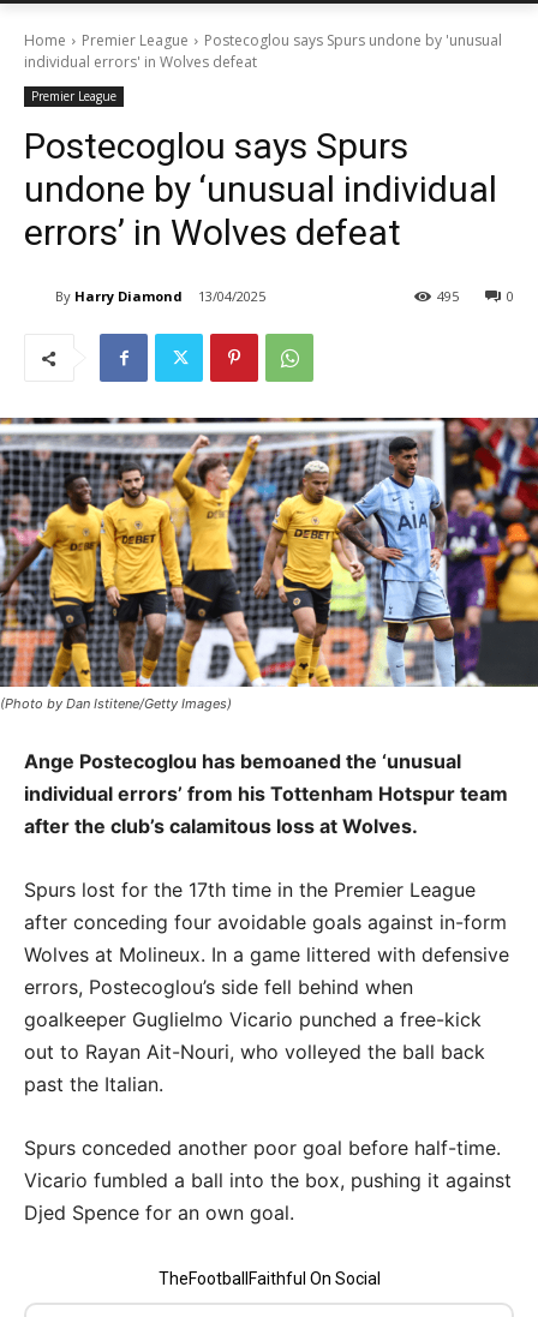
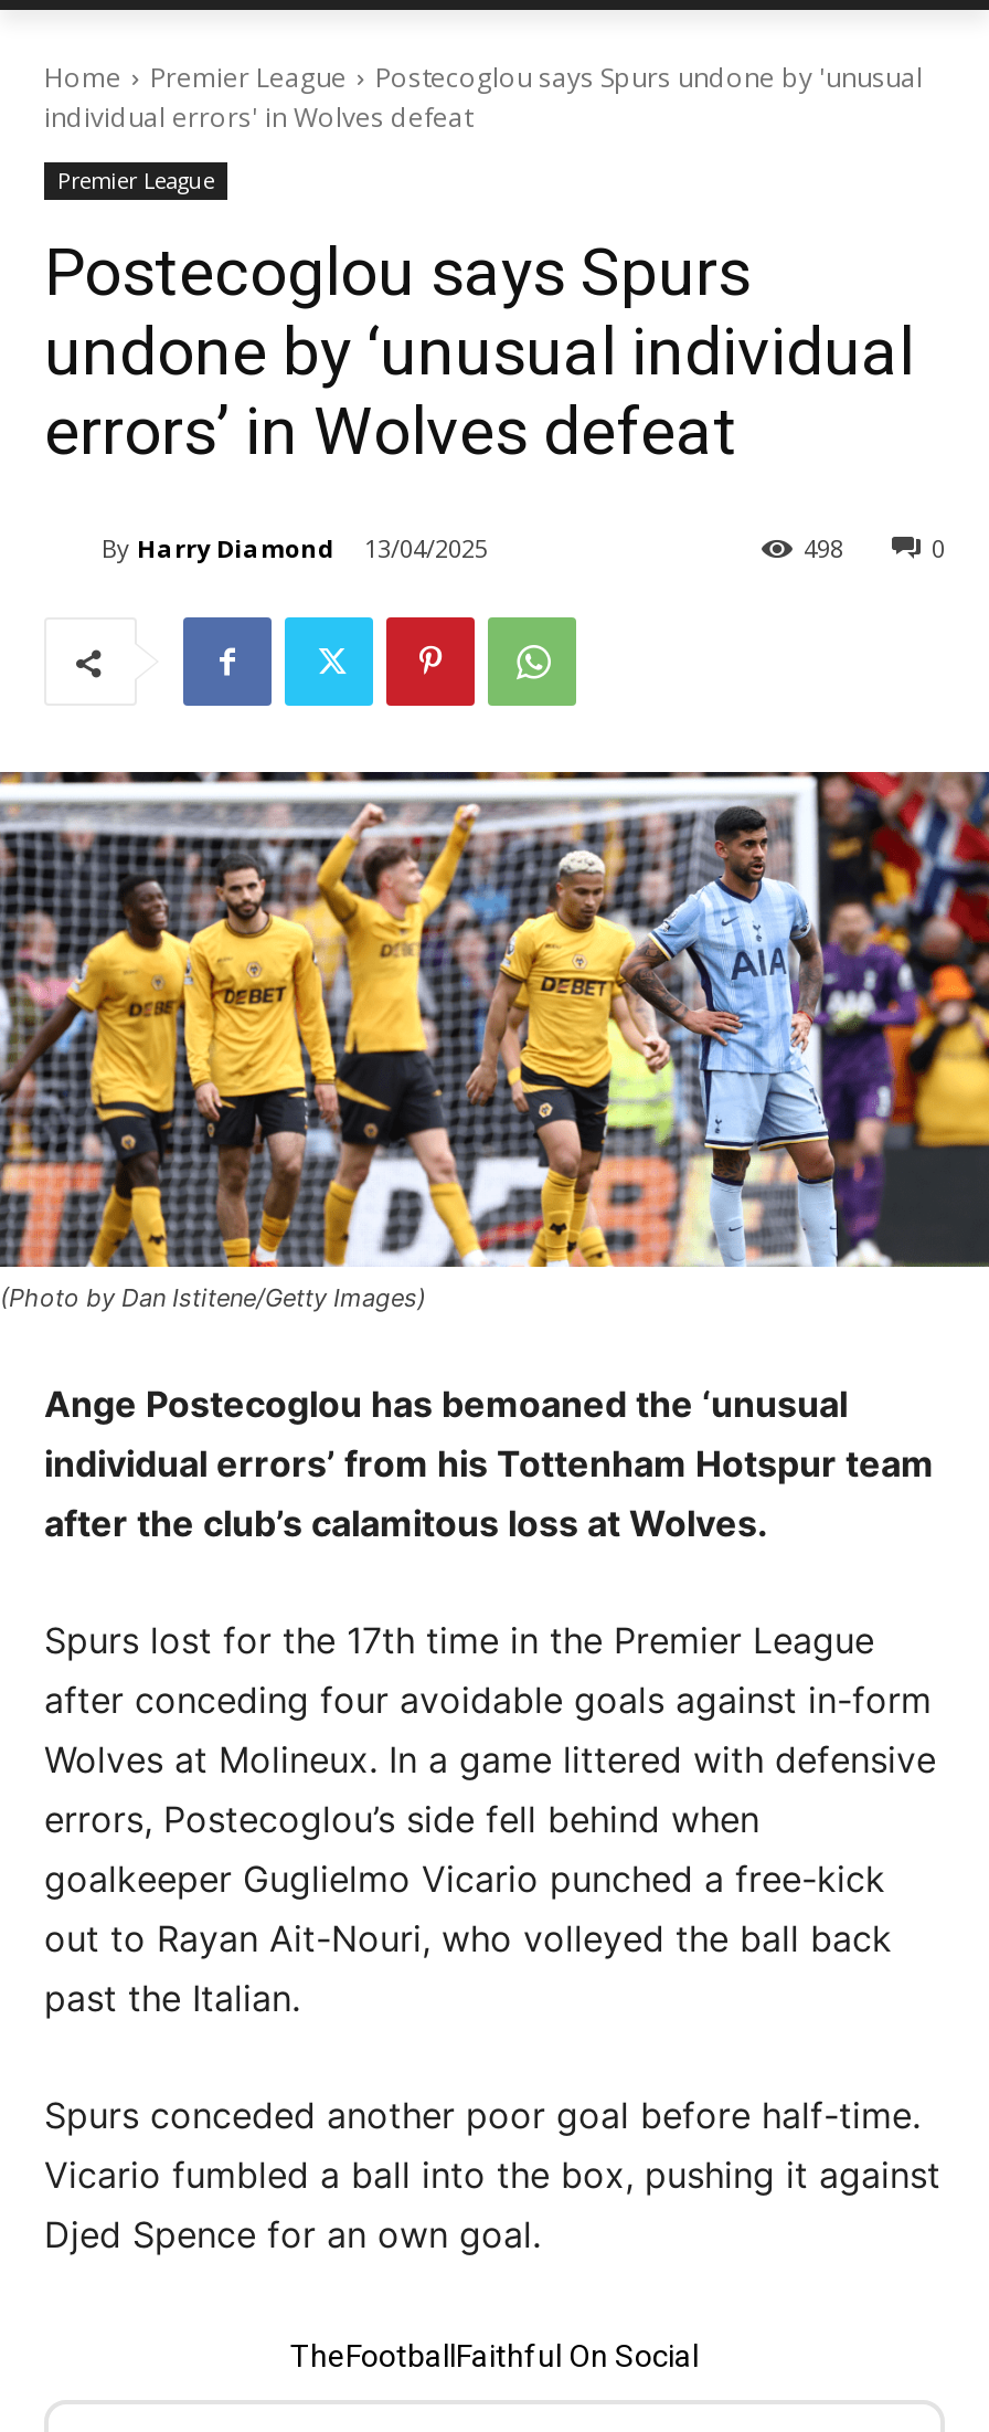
[437,287,459,305] 495 -> [804,531,843,565] 498

